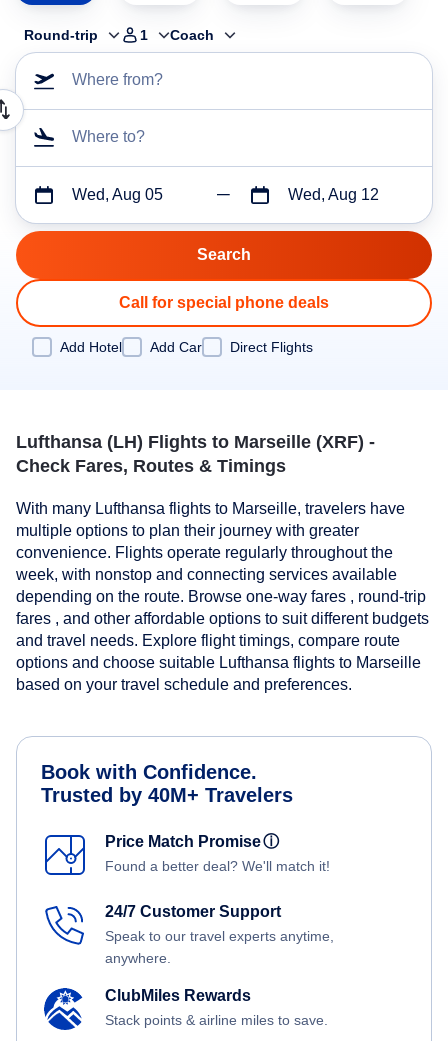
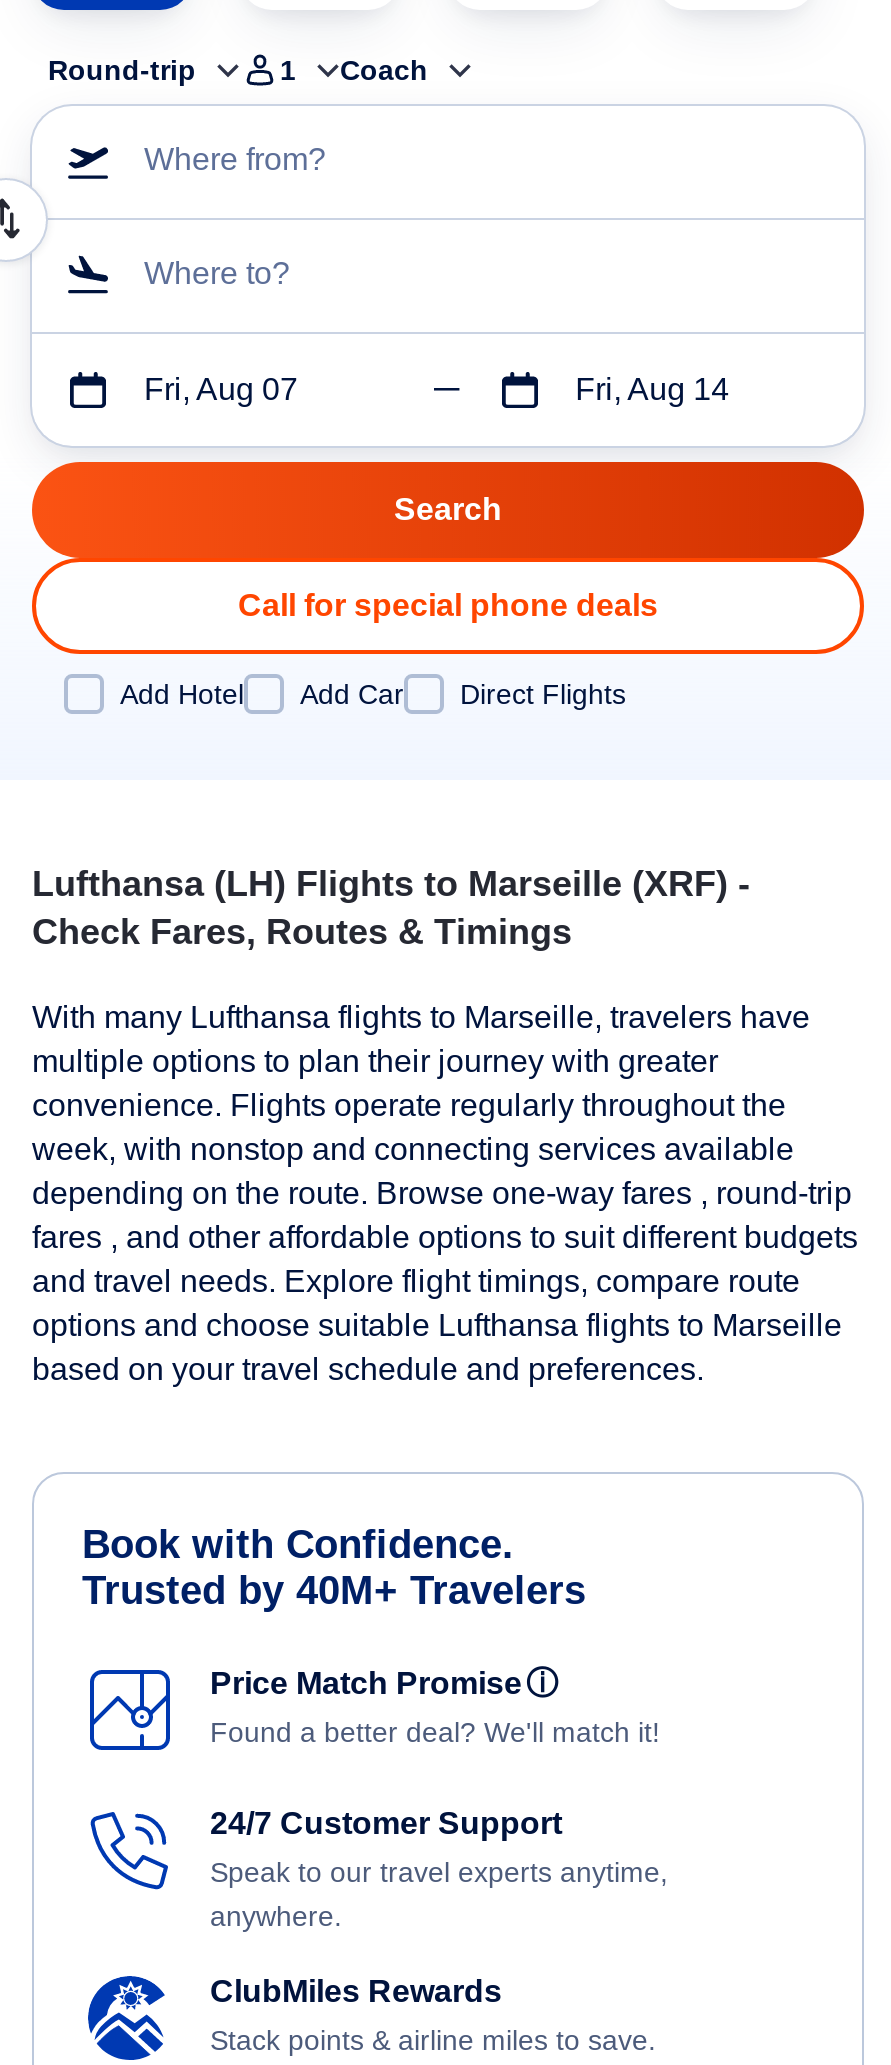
[72,186,163,203] Wed, Aug 05 -> [144,372,298,406] Fri, Aug 07
[288,186,379,203] Wed, Aug 12 -> [575,372,729,406] Fri, Aug 14

